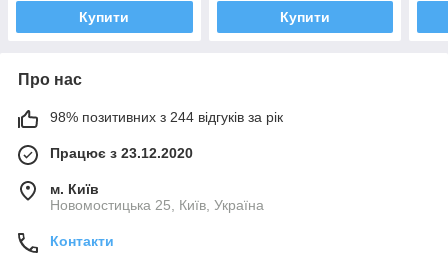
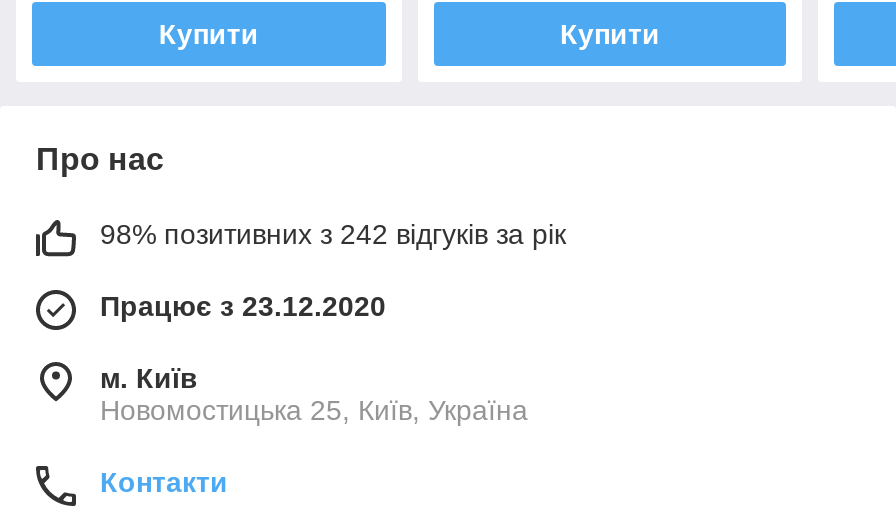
[50,109,283,125] 98% позитивних з 244 відгуків за рік -> [100,218,566,250] 98% позитивних з 242 відгуків за рік

